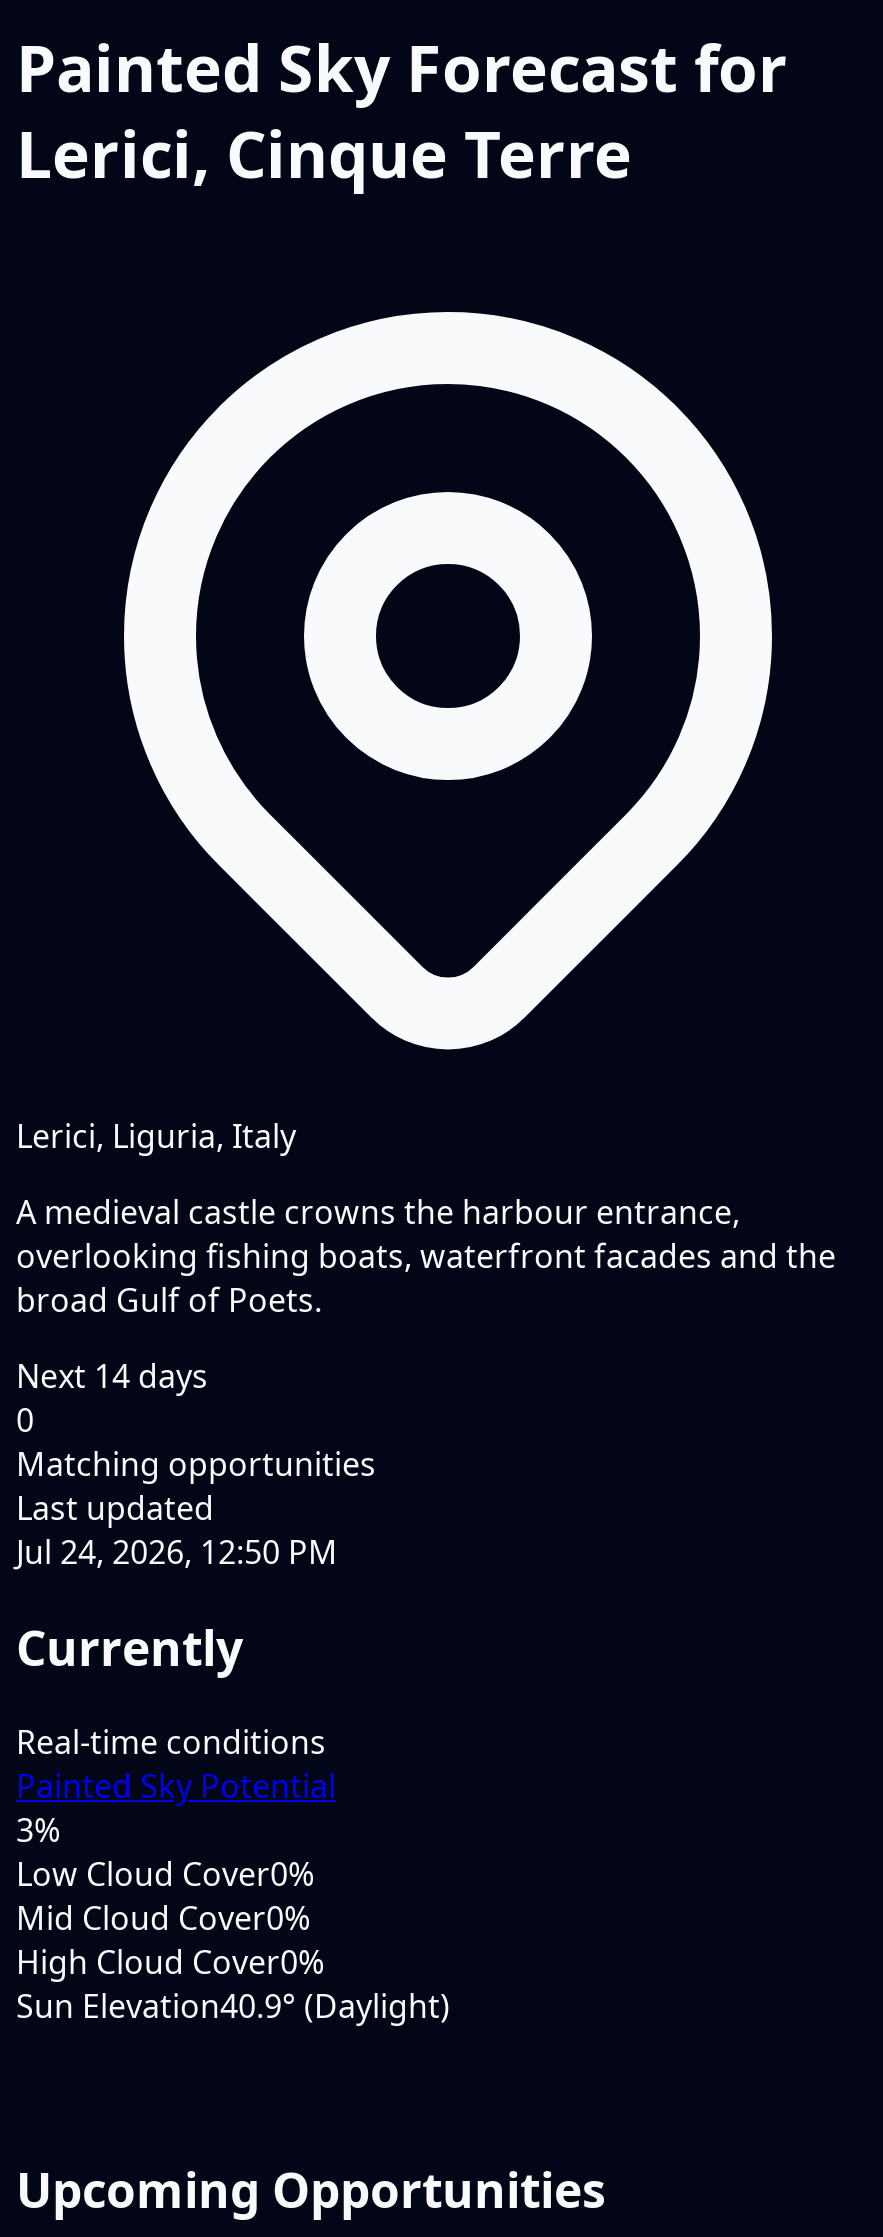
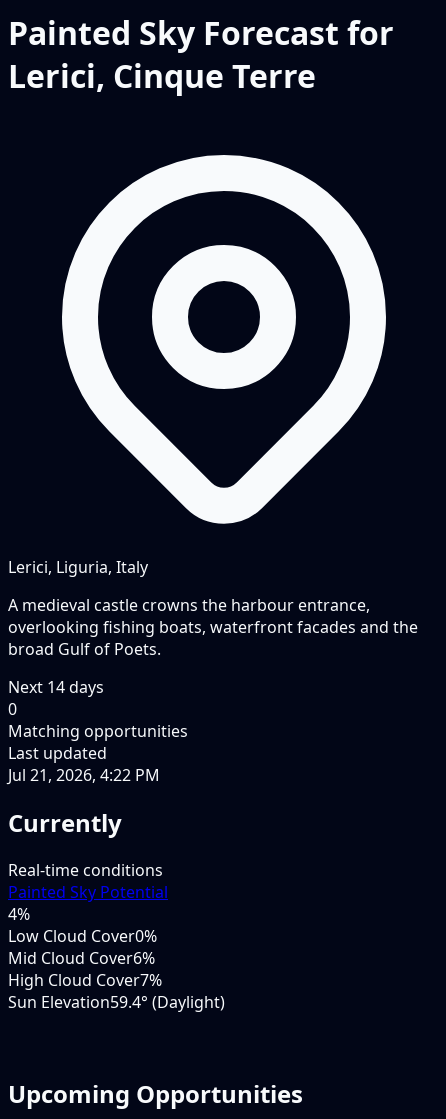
[16,1530,338,1574] Jul 24, 2026, 12:50 PM -> [8,764,160,786] Jul 21, 2026, 4:22 PM
[16,1807,60,1851] 3% -> [8,903,30,925] 4%
[16,1895,310,1939] Mid Cloud Cover0% -> [8,947,155,969] Mid Cloud Cover6%
[16,1939,324,1983] High Cloud Cover0% -> [8,969,162,991] High Cloud Cover7%
[16,1983,450,2027] Sun Elevation40.9° (Daylight) -> [8,991,225,1013] Sun Elevation59.4° (Daylight)

